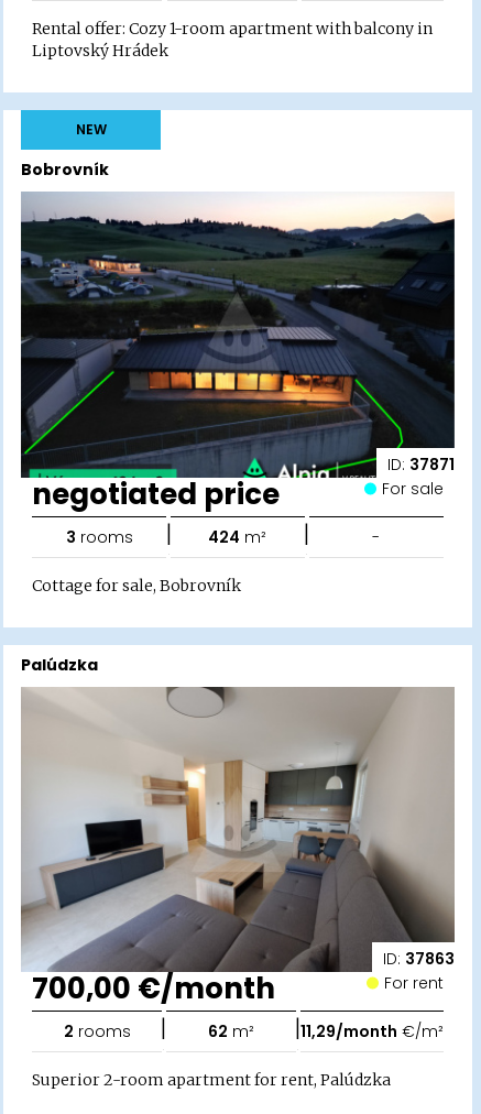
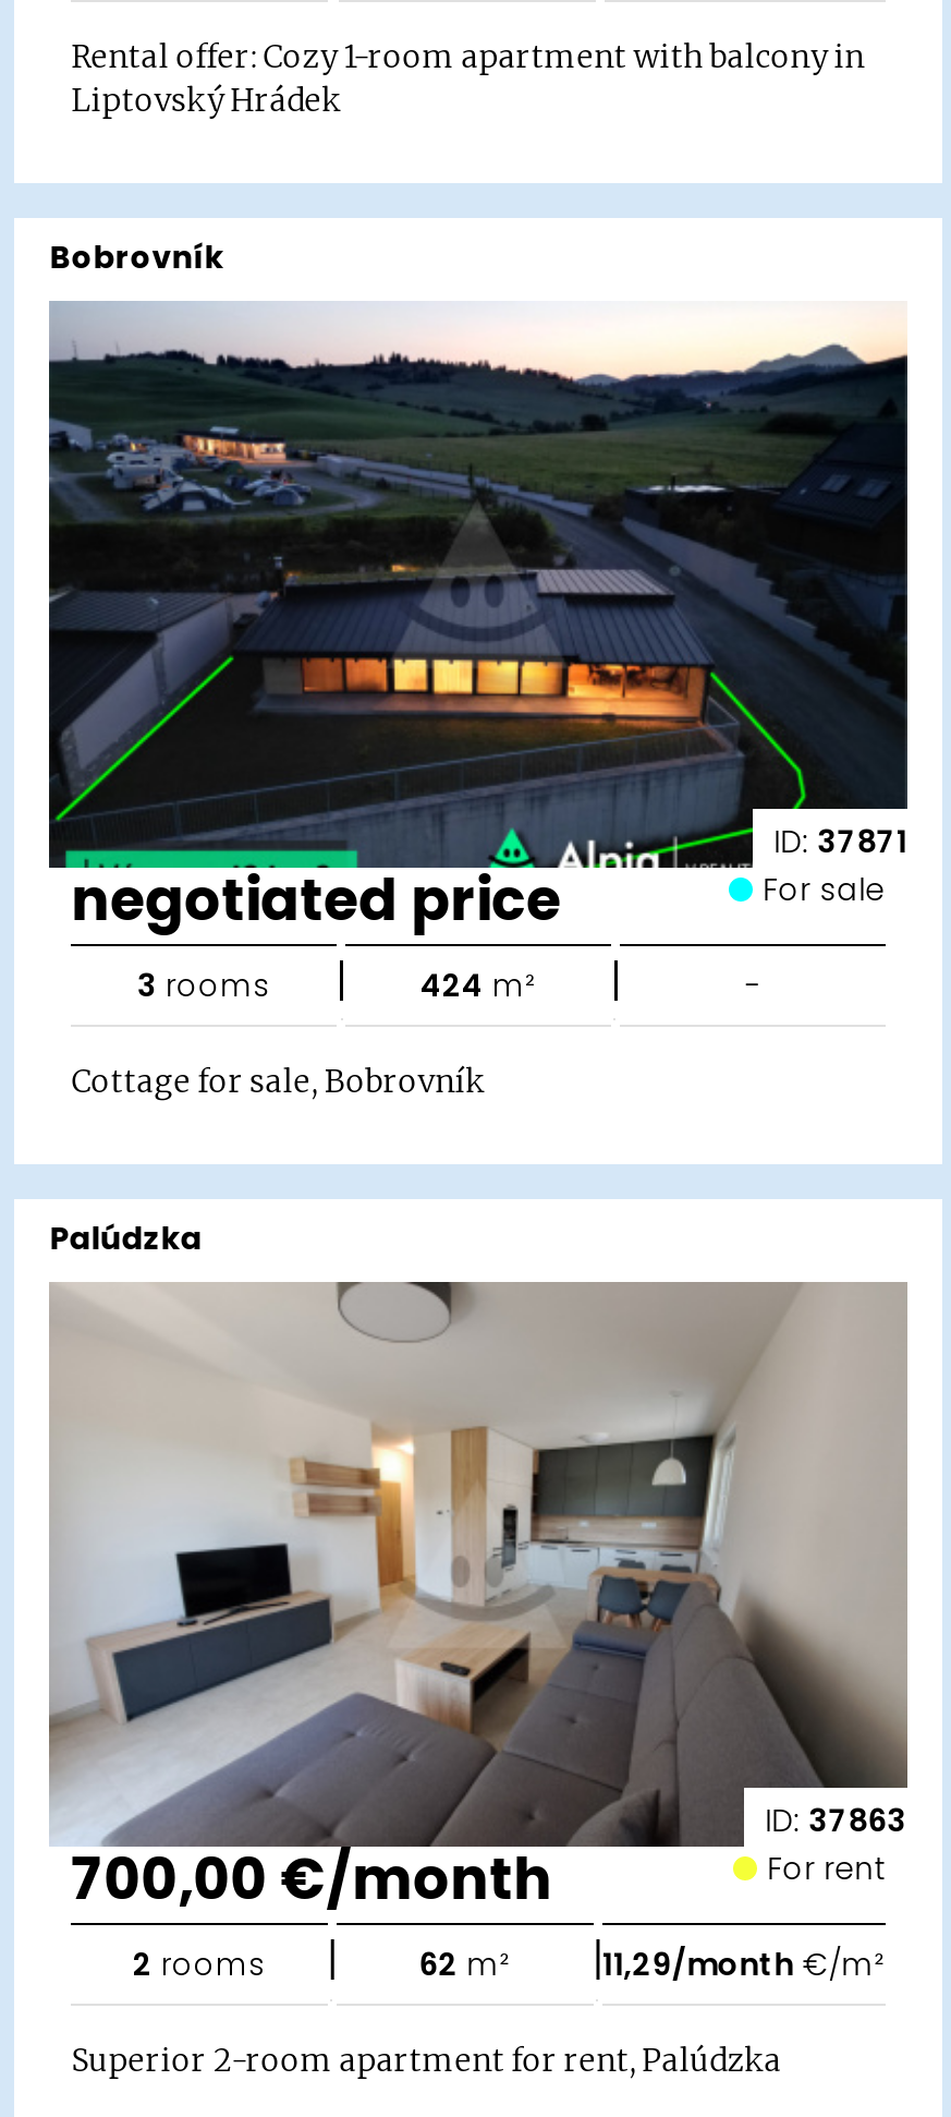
[76,120,106,139] NEW -> none

